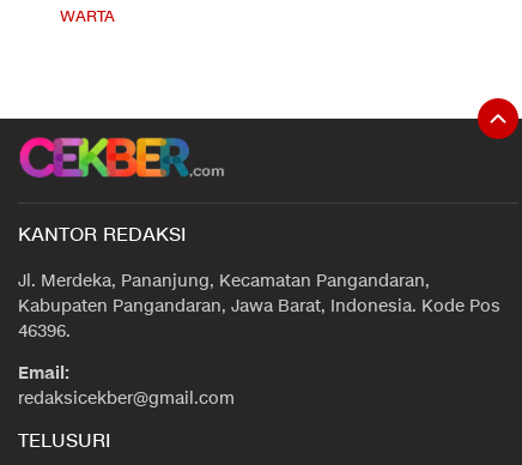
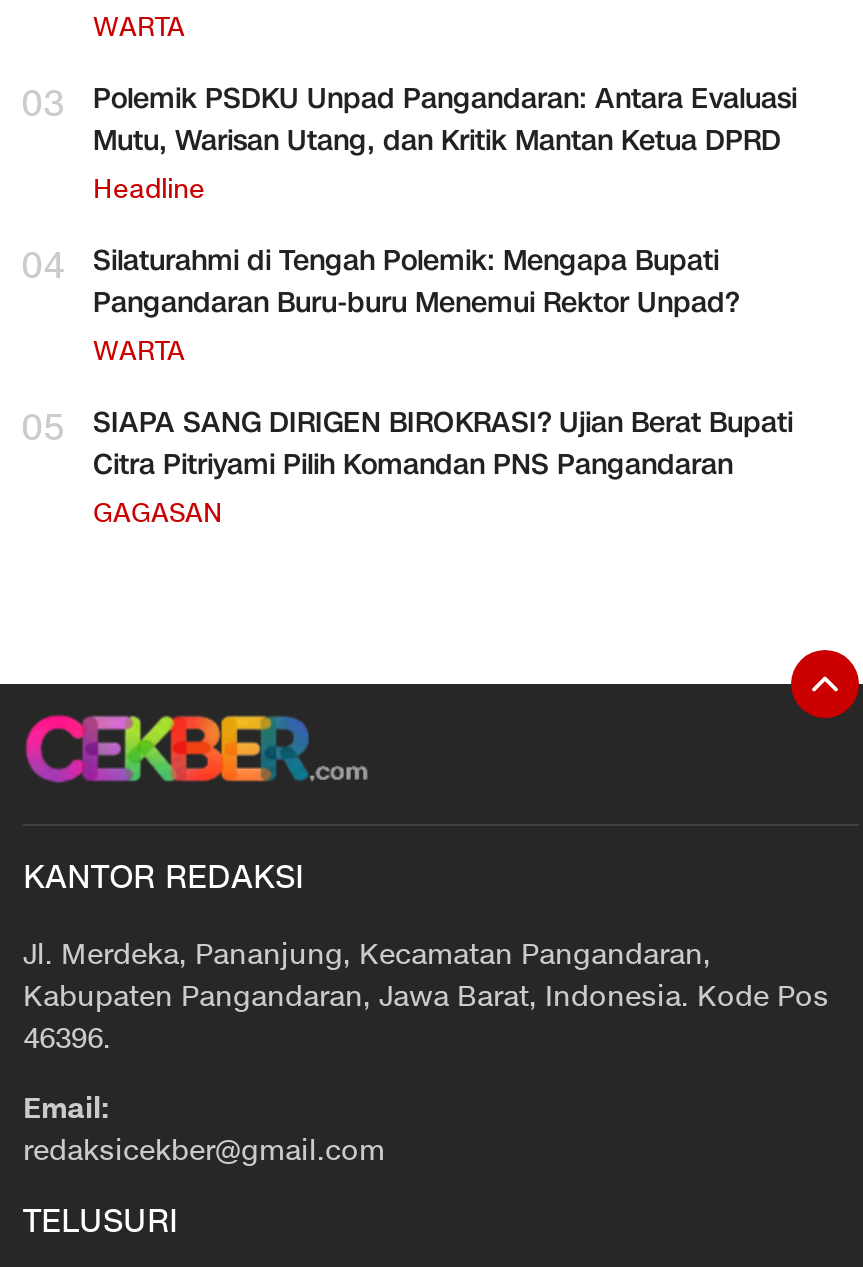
none -> [21,80,797,532] 03 | Polemik PSDKU Unpad Pangandaran: Antara Evaluasi | Mutu, Warisan Utang, dan Kritik Mantan Ketua DPRD | Headline | 04 | Silaturahmi di Tengah Polemik: Mengapa Bupati | Pangandaran Buru-buru Menemui Rektor Unpad? | WARTA | 05 | SIAPA SANG DIRIGEN BIROKRASI? Ujian Berat Bupati | Citra Pitriyami Pilih Komandan PNS Pangandaran | GAGASAN

